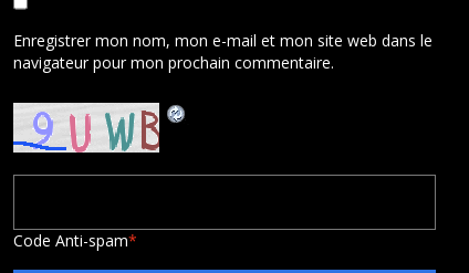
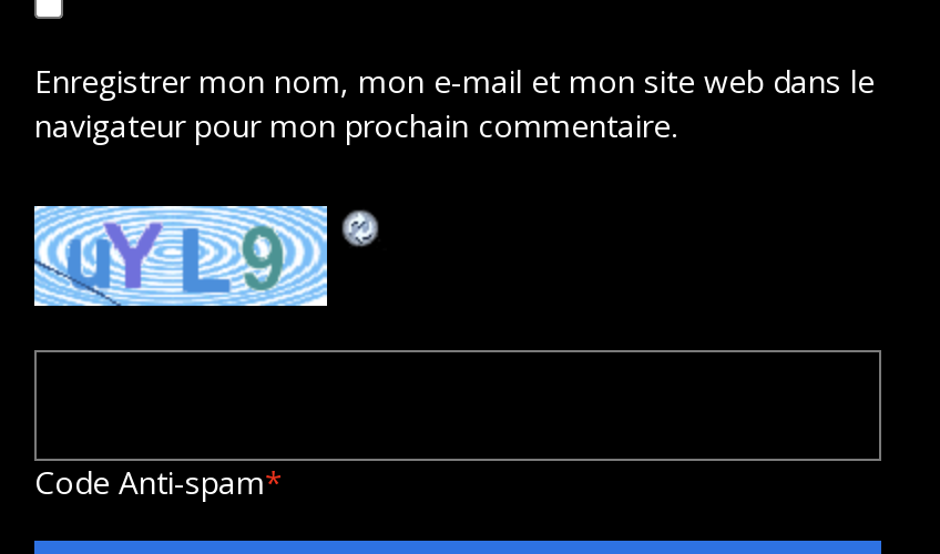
[12,103,160,154] [image] -> [32,206,329,308] [image]

